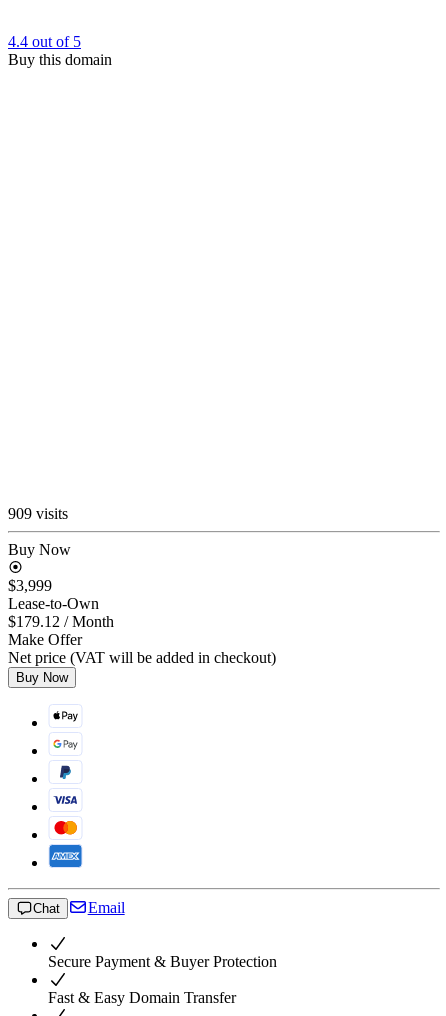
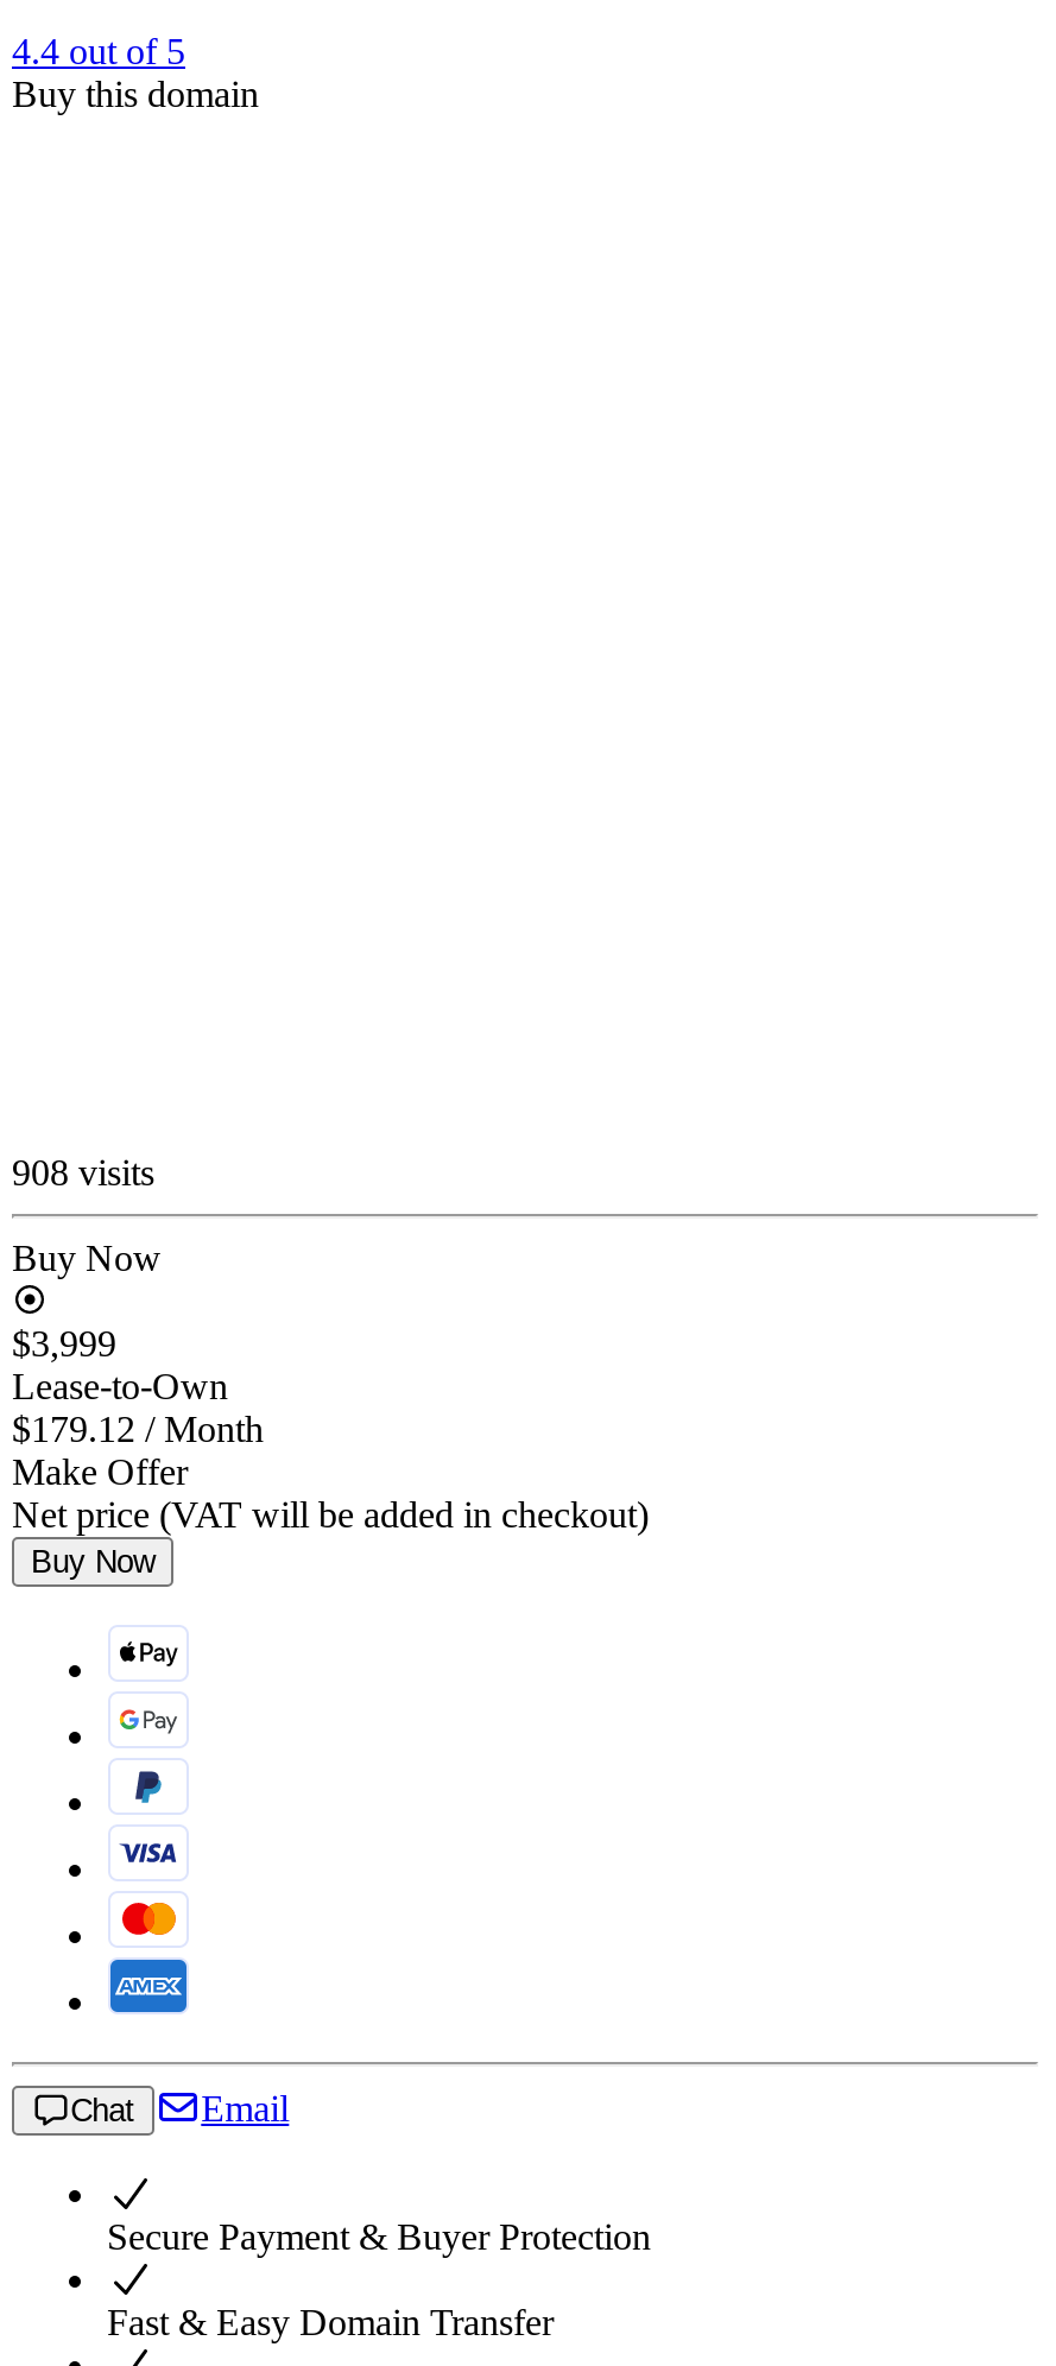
[8,505,68,522] 909 visits -> [12,1151,154,1192] 908 visits

